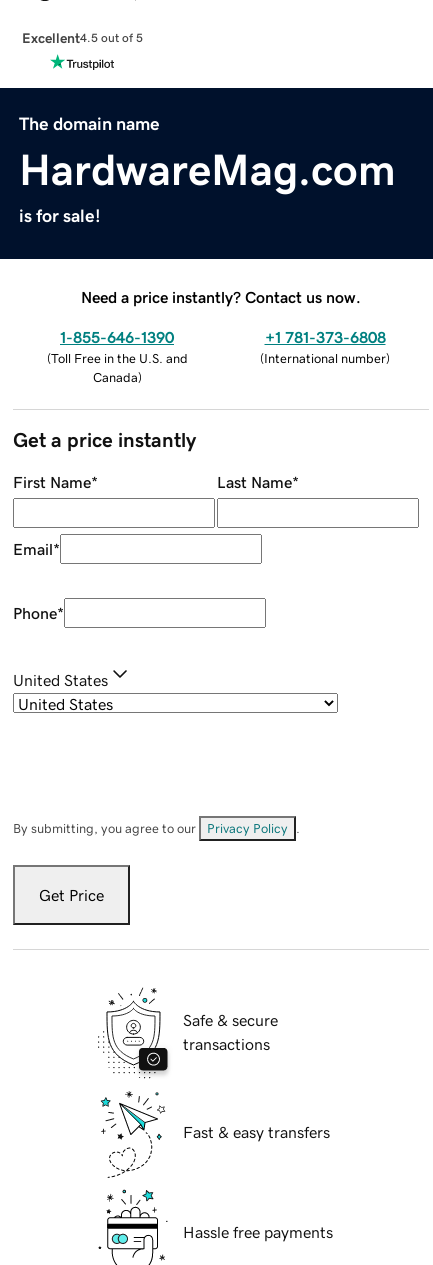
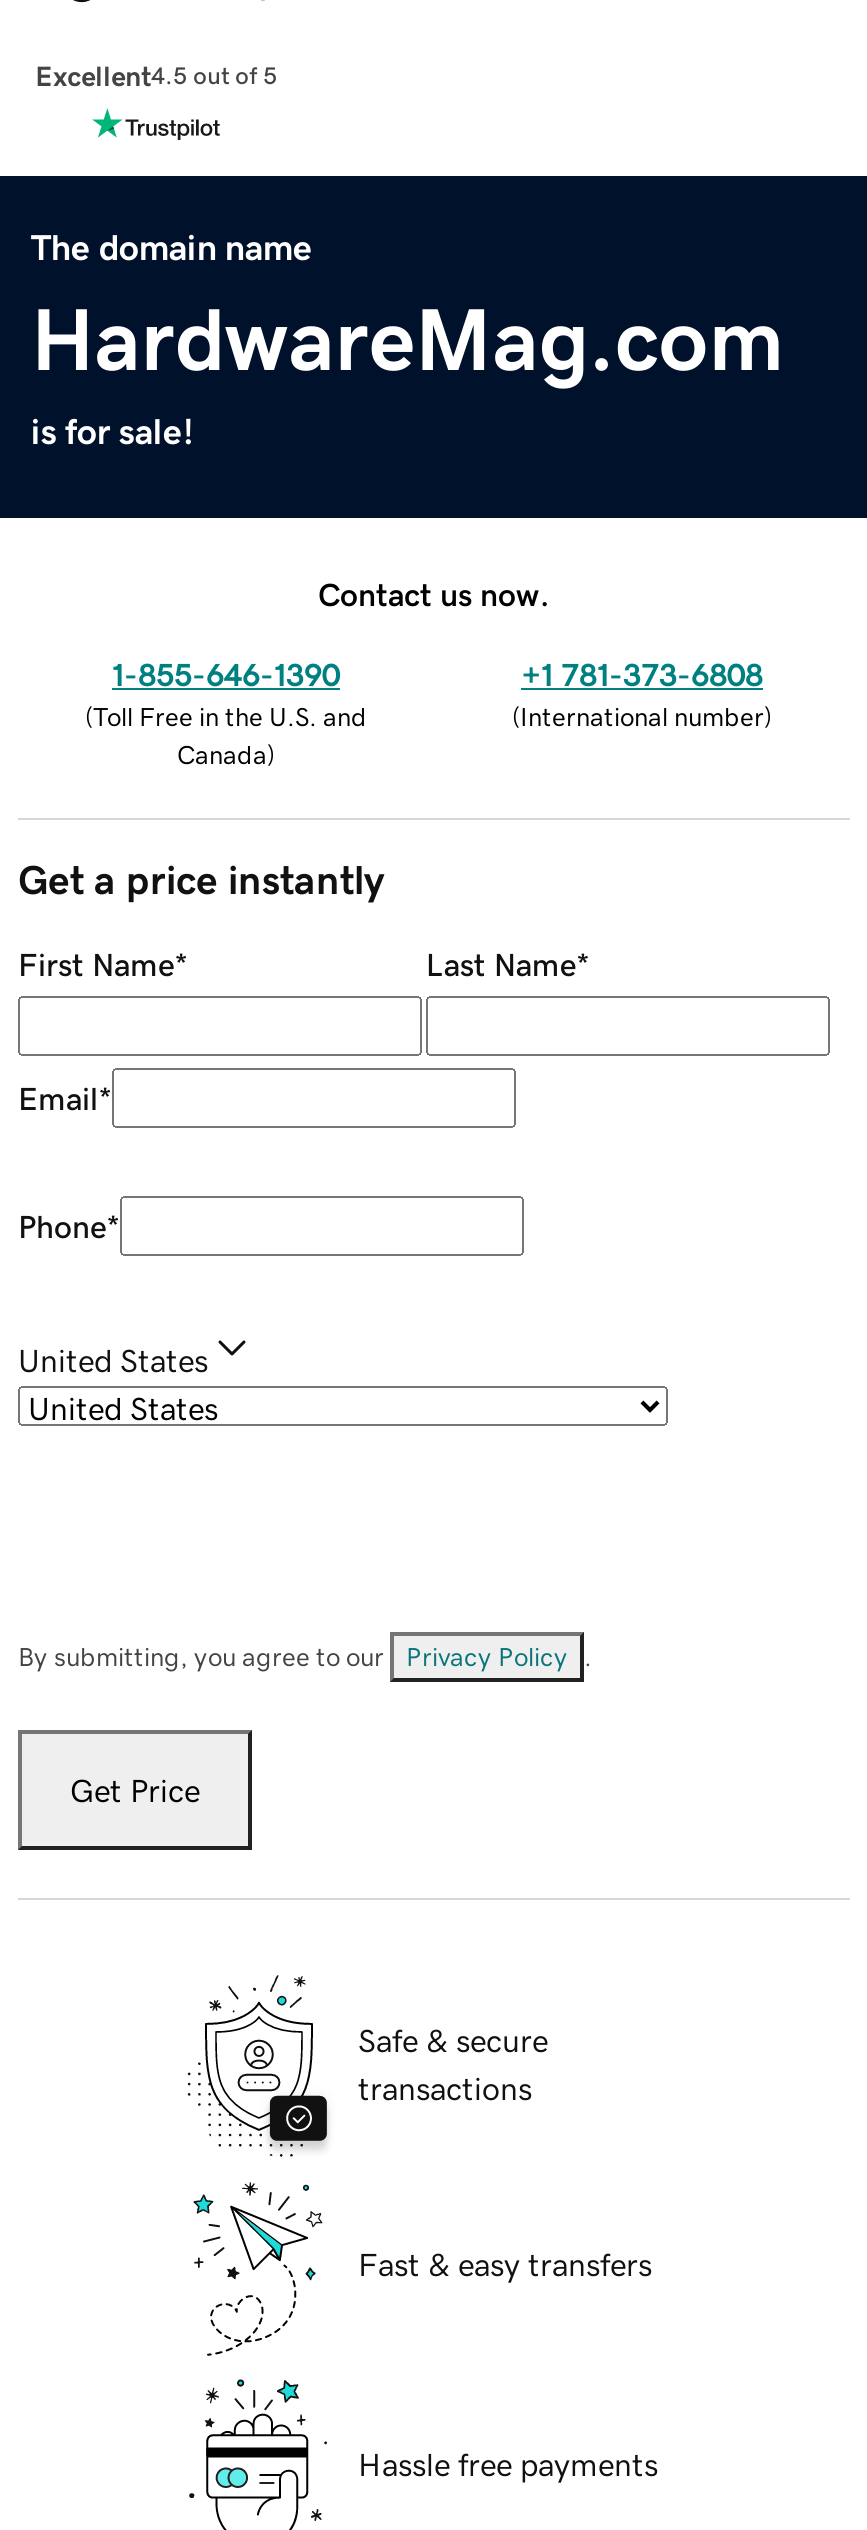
[81,289,361,305] Need a price instantly? Contact us now. -> [318,577,550,609] Contact us now.

